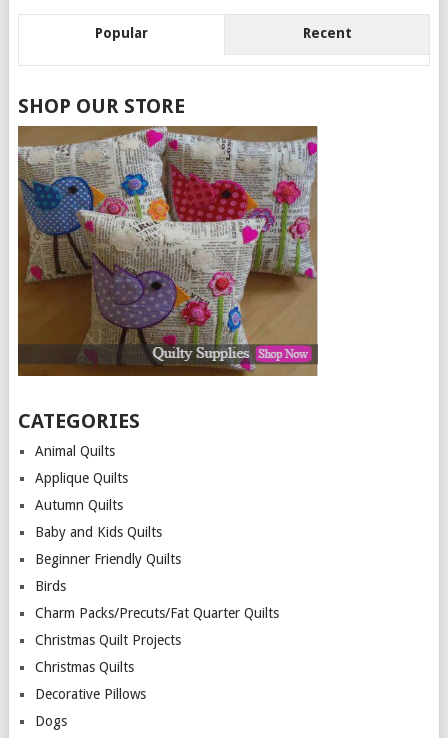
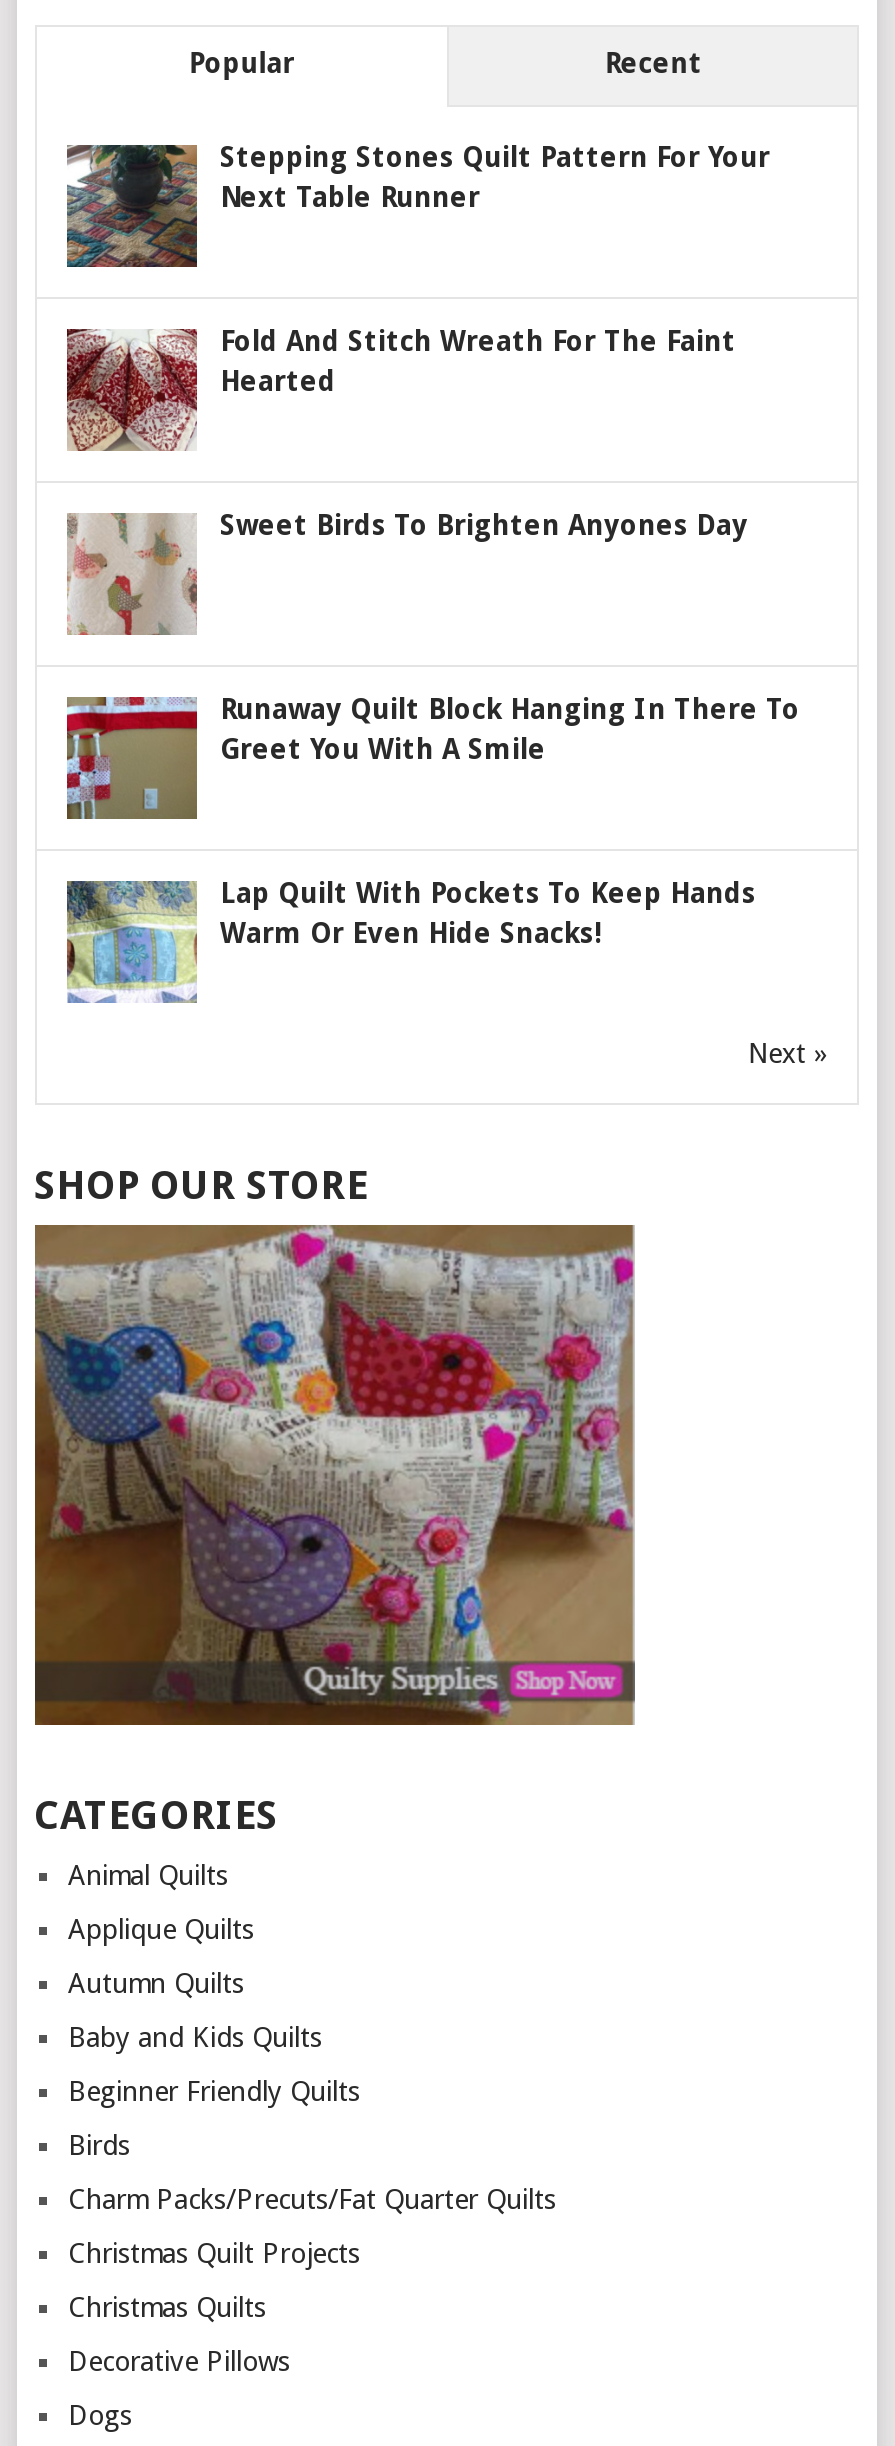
none -> [65,141,770,270] [image] | Stepping Stones Quilt Pattern For Your | Next Table Runner
none -> [65,325,736,454] [image] | Fold And Stitch Wreath For The Faint | Hearted
none -> [65,509,748,638] [image] | Sweet Birds To Brighten Anyones Day
none -> [65,693,800,820] [image] | Runaway Quilt Block Hanging In There To | Greet You With A Smile
none -> [65,877,756,1004] [image] | Lap Quilt With Pockets To Keep Hands | Warm Or Even Hide Snacks!
none -> [748,1037,828,1069] Next »

